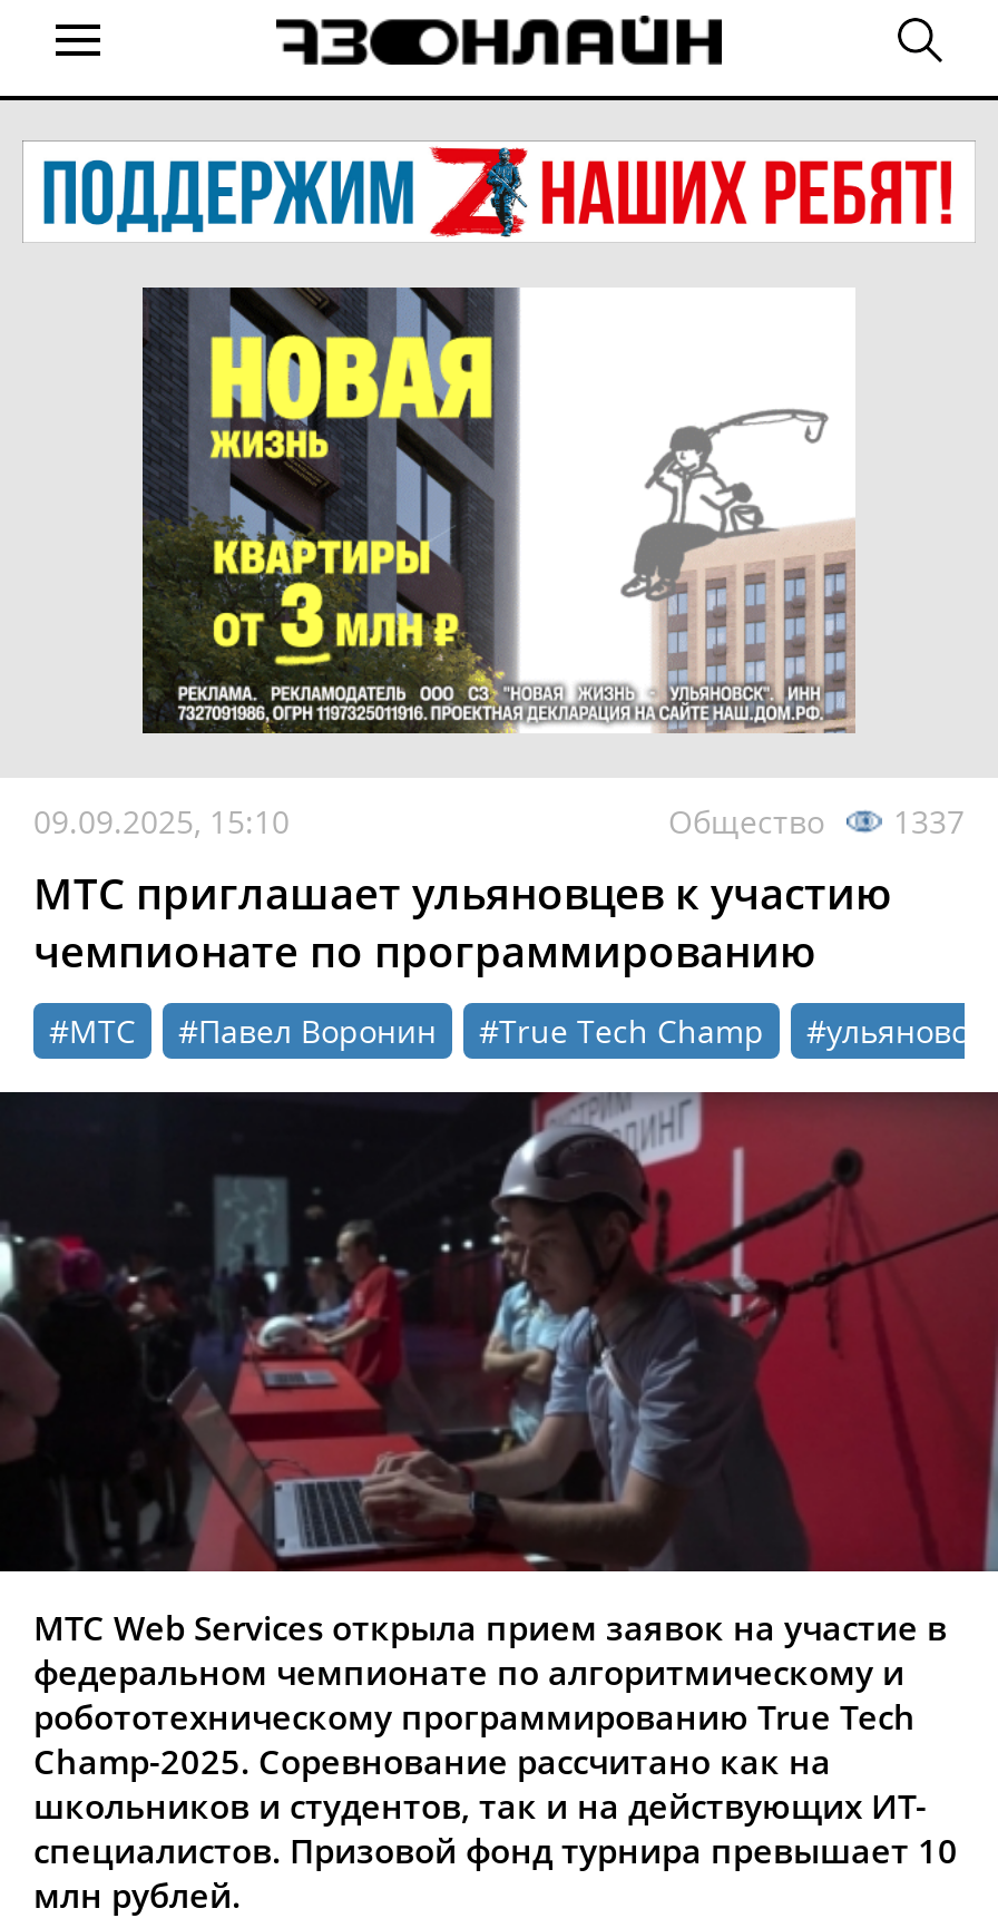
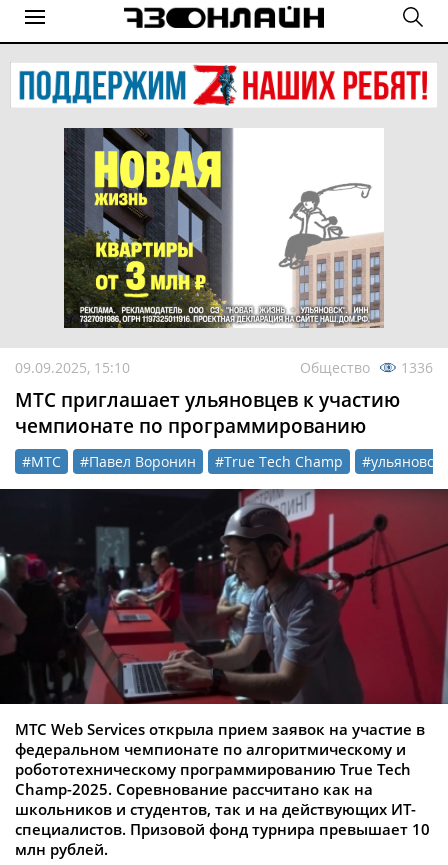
[668,800,965,843] Общество 1337 -> [300,358,433,377] Общество 1336

